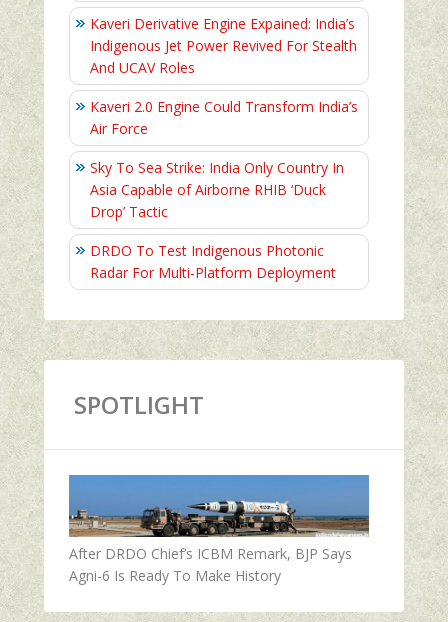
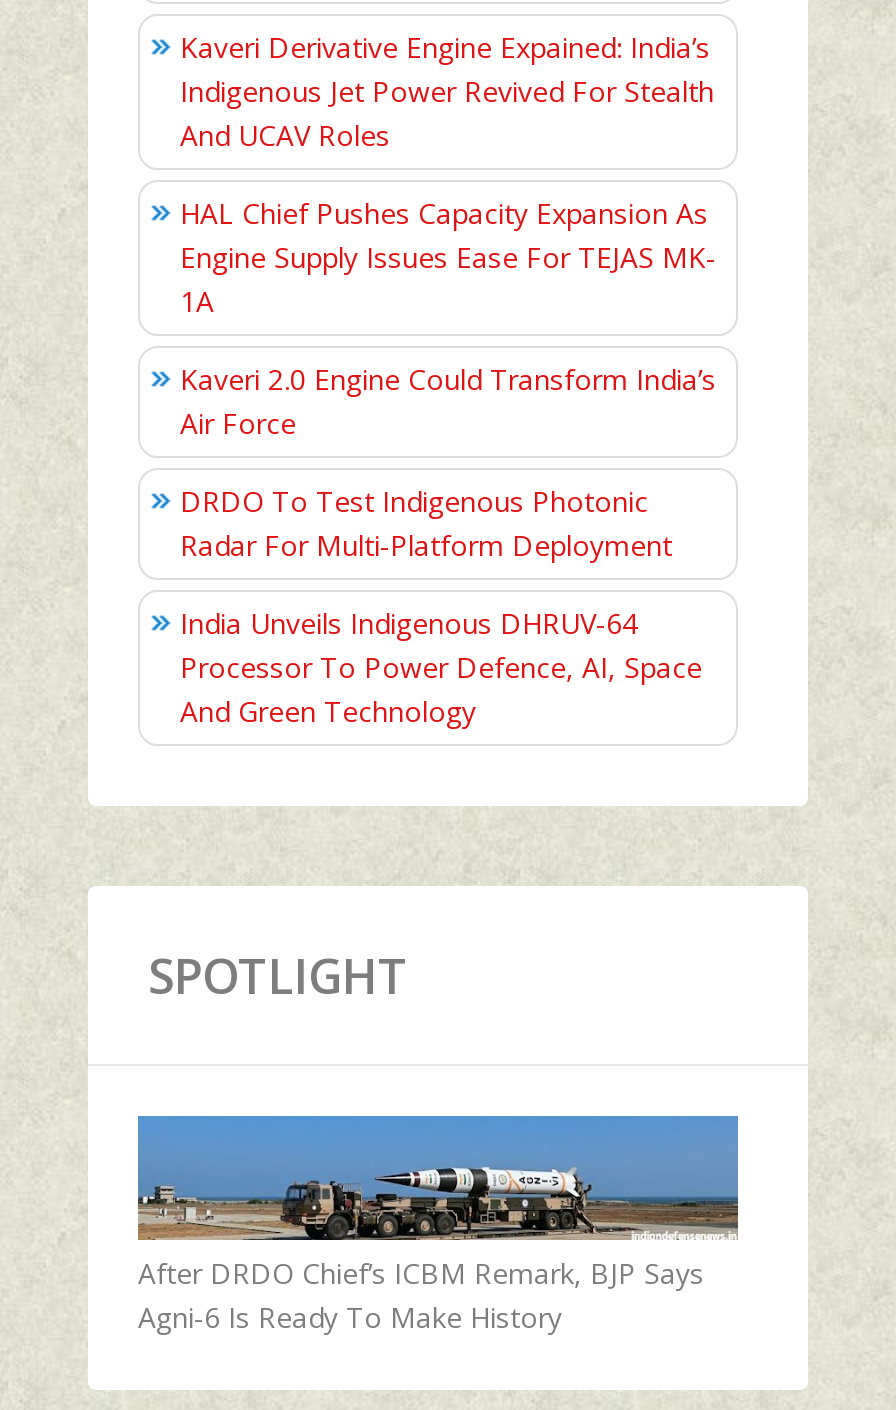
none -> [180,194,716,320] HAL Chief Pushes Capacity Expansion As | Engine Supply Issues Ease For TEJAS MK- | 1A
[90,158,344,221] Sky To Sea Strike: India Only Country In | Asia Capable of Airborne RHIB ‘Duck | Drop’ Tactic -> none
none -> [180,604,702,730] India Unveils Indigenous DHRUV-64 | Processor To Power Defence, AI, Space | And Green Technology

